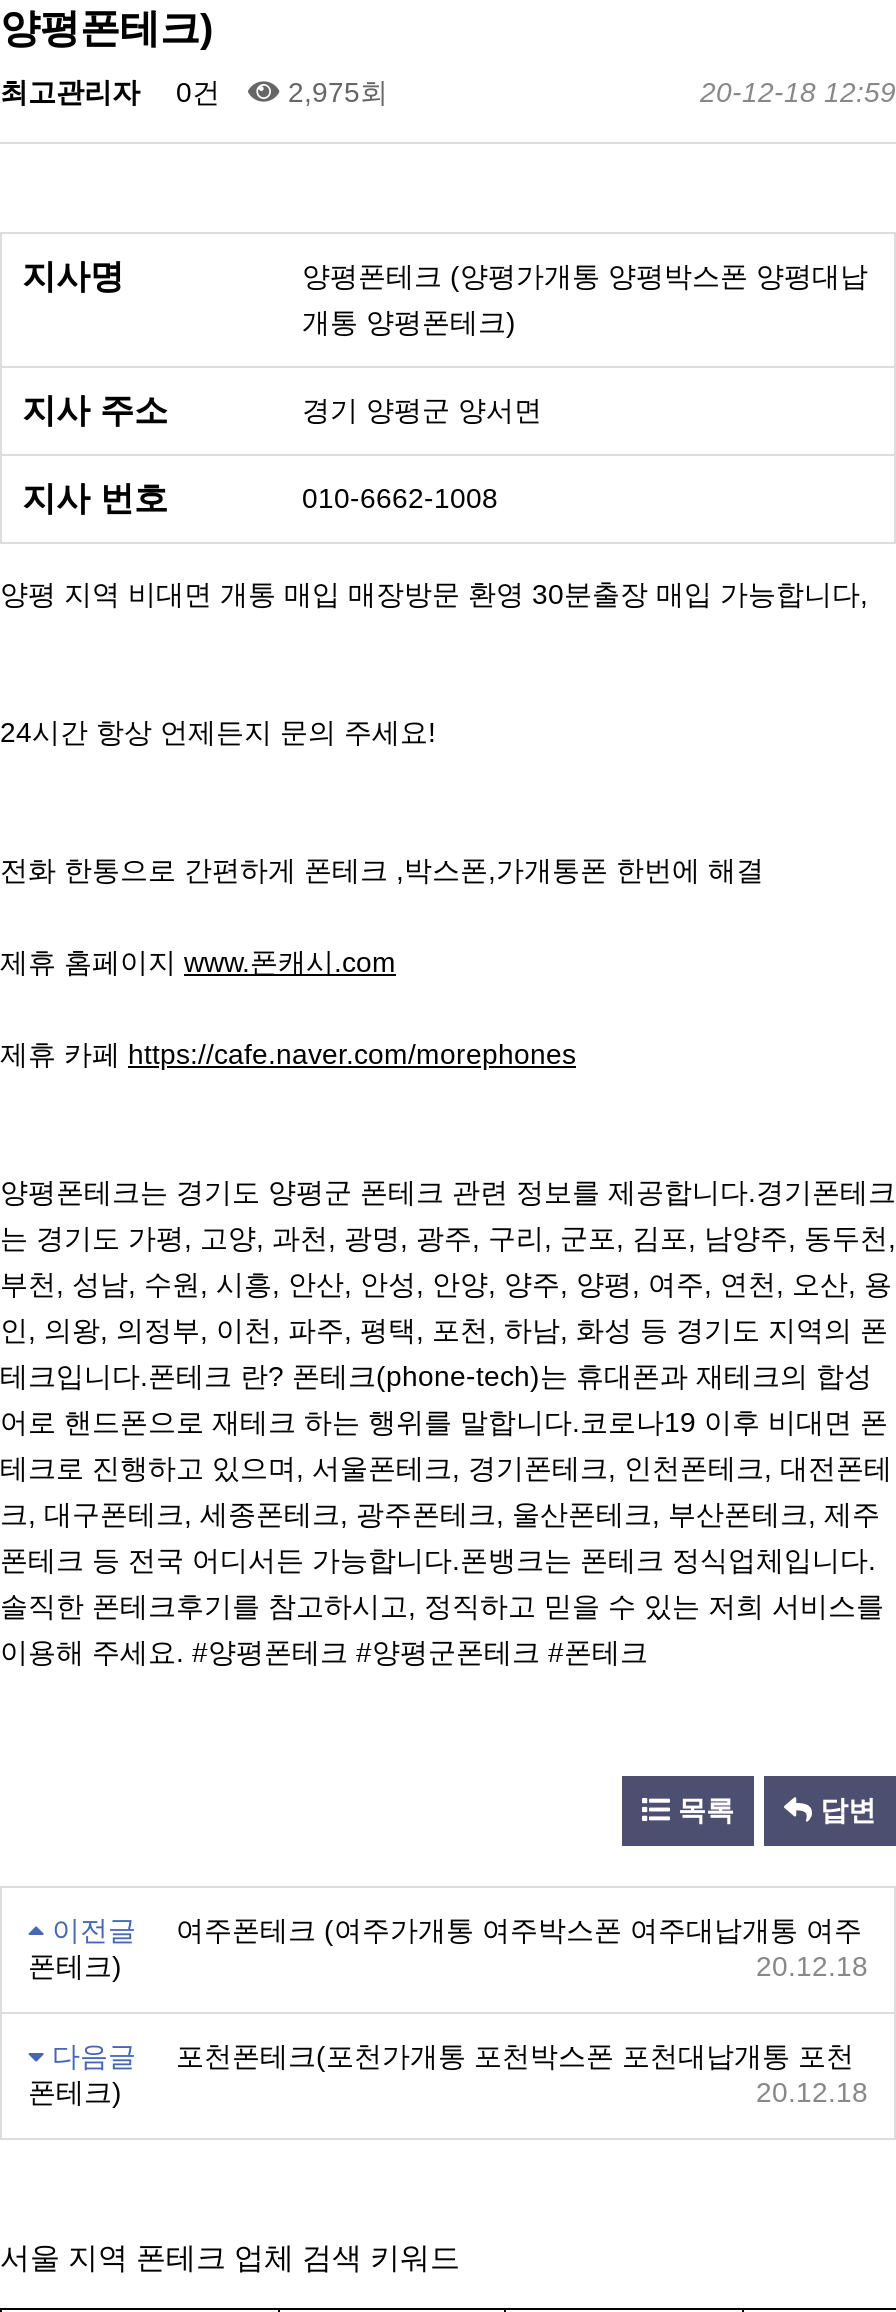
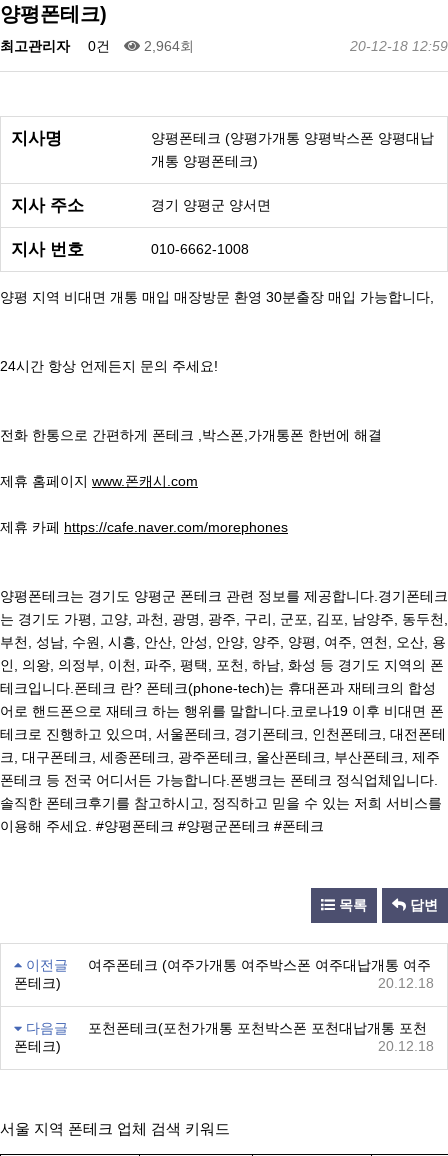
[0,76,388,108] 최고관리자 0건 2,975회 -> [0,38,194,54] 최고관리자 0건 2,964회

